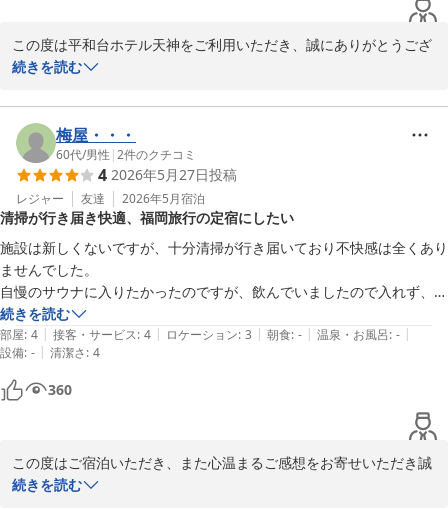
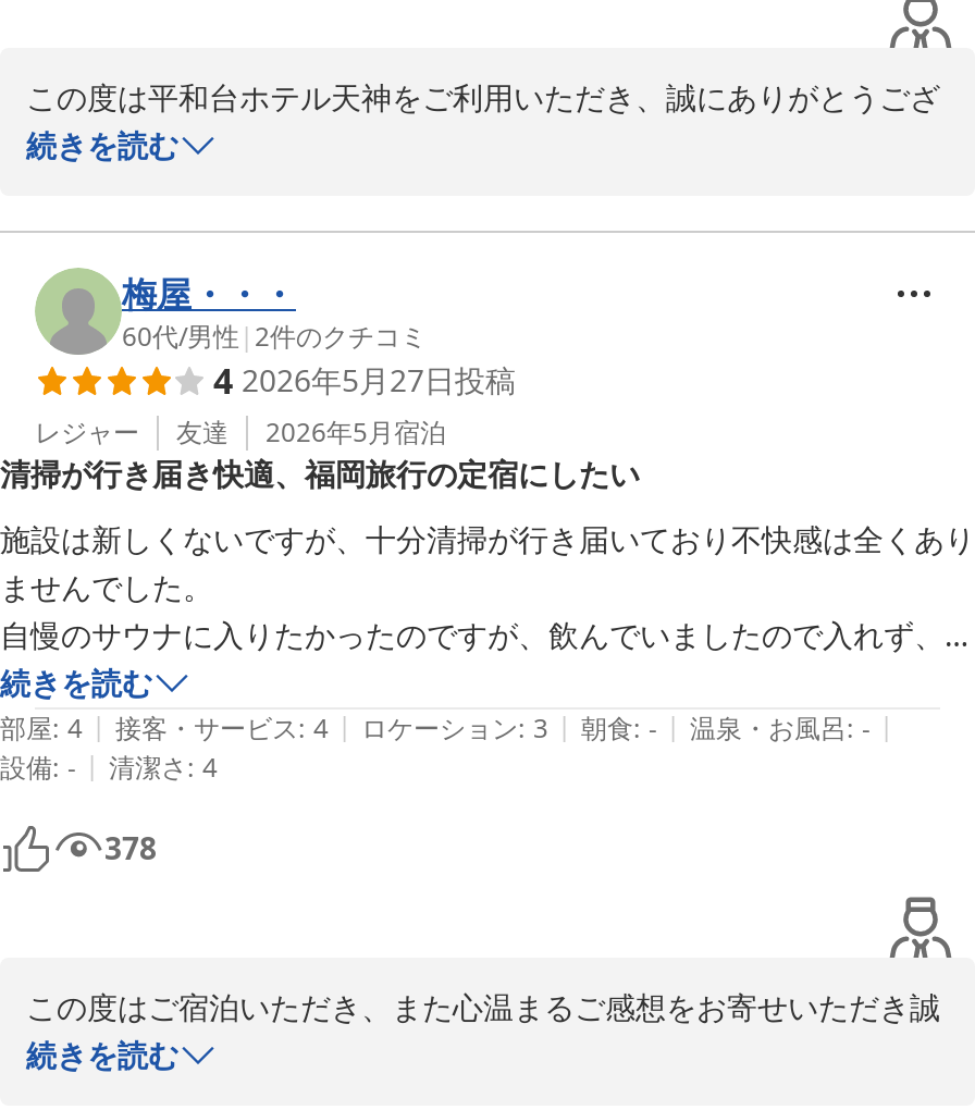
[48,380,72,399] 360 -> [104,827,157,868] 378

